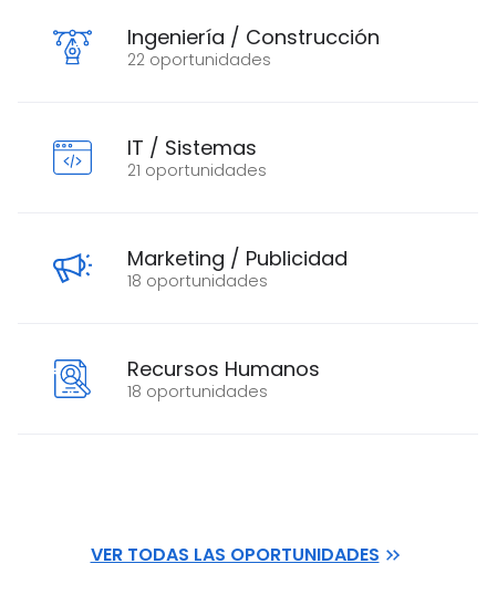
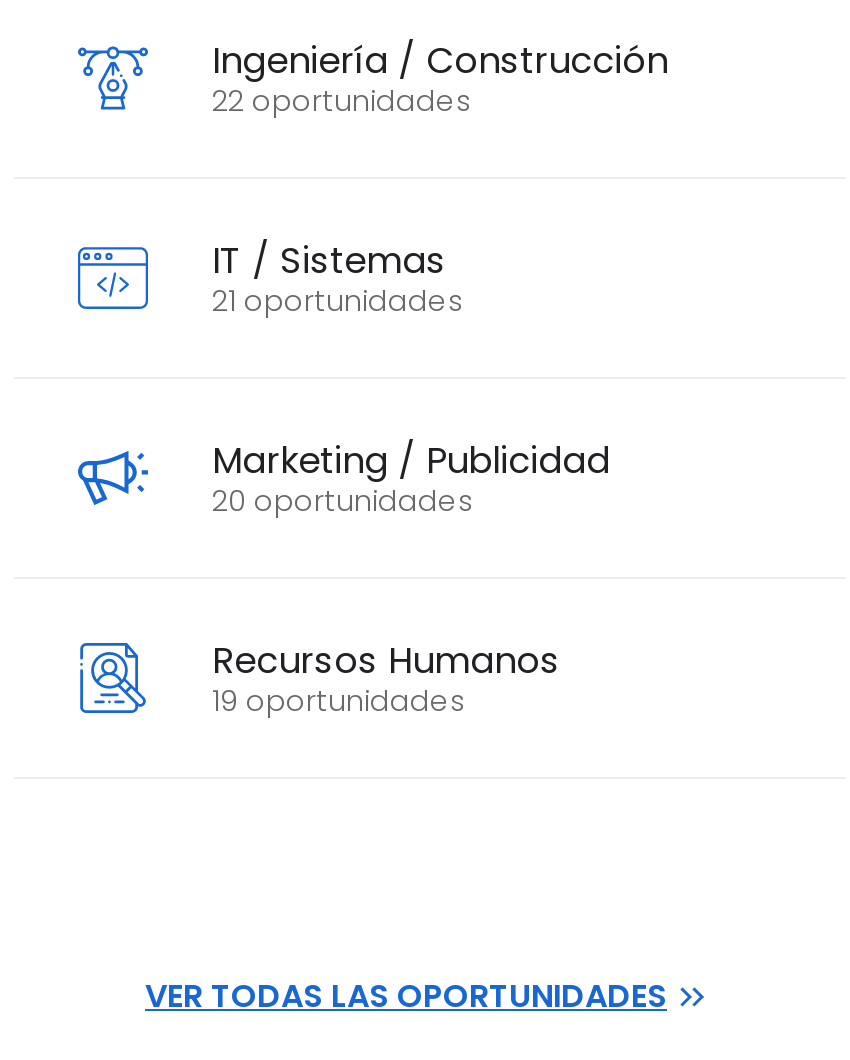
[127,270,268,292] 18 oportunidades -> [212,481,474,521] 20 oportunidades
[127,380,268,403] 18 oportunidades -> [212,681,466,721] 19 oportunidades

